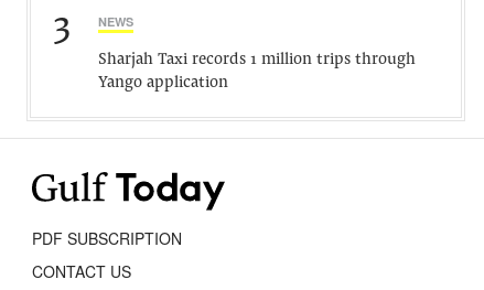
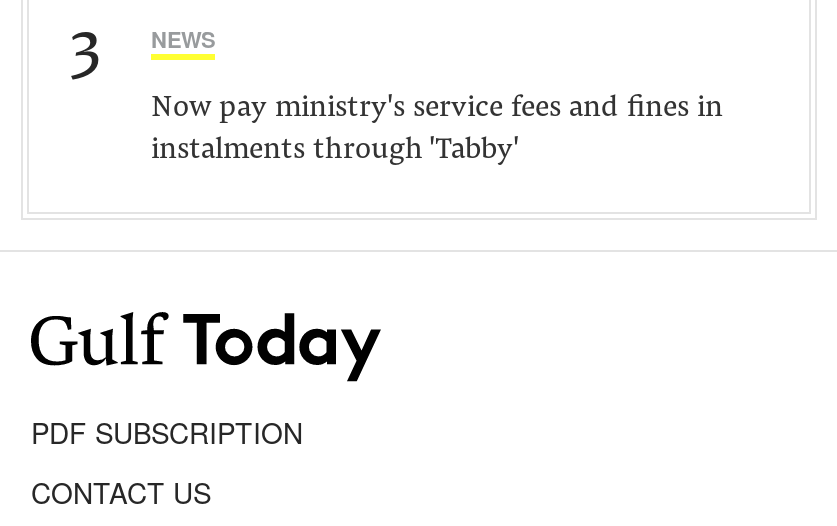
[98,52,416,92] Sharjah Taxi records 1 million trips through | Yango application -> [151,94,723,166] Now pay ministry's service fees and fines in | instalments through 'Tabby'

